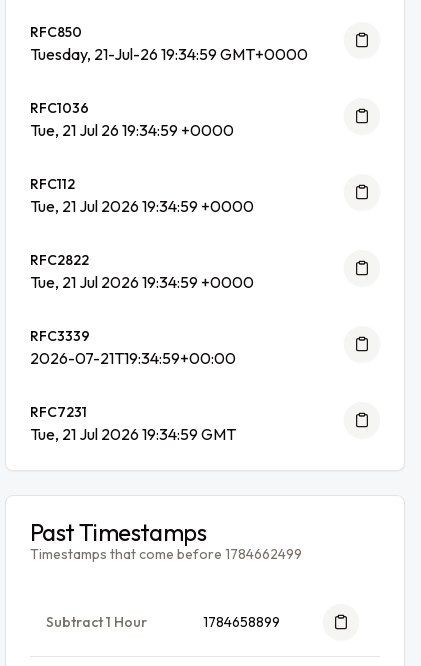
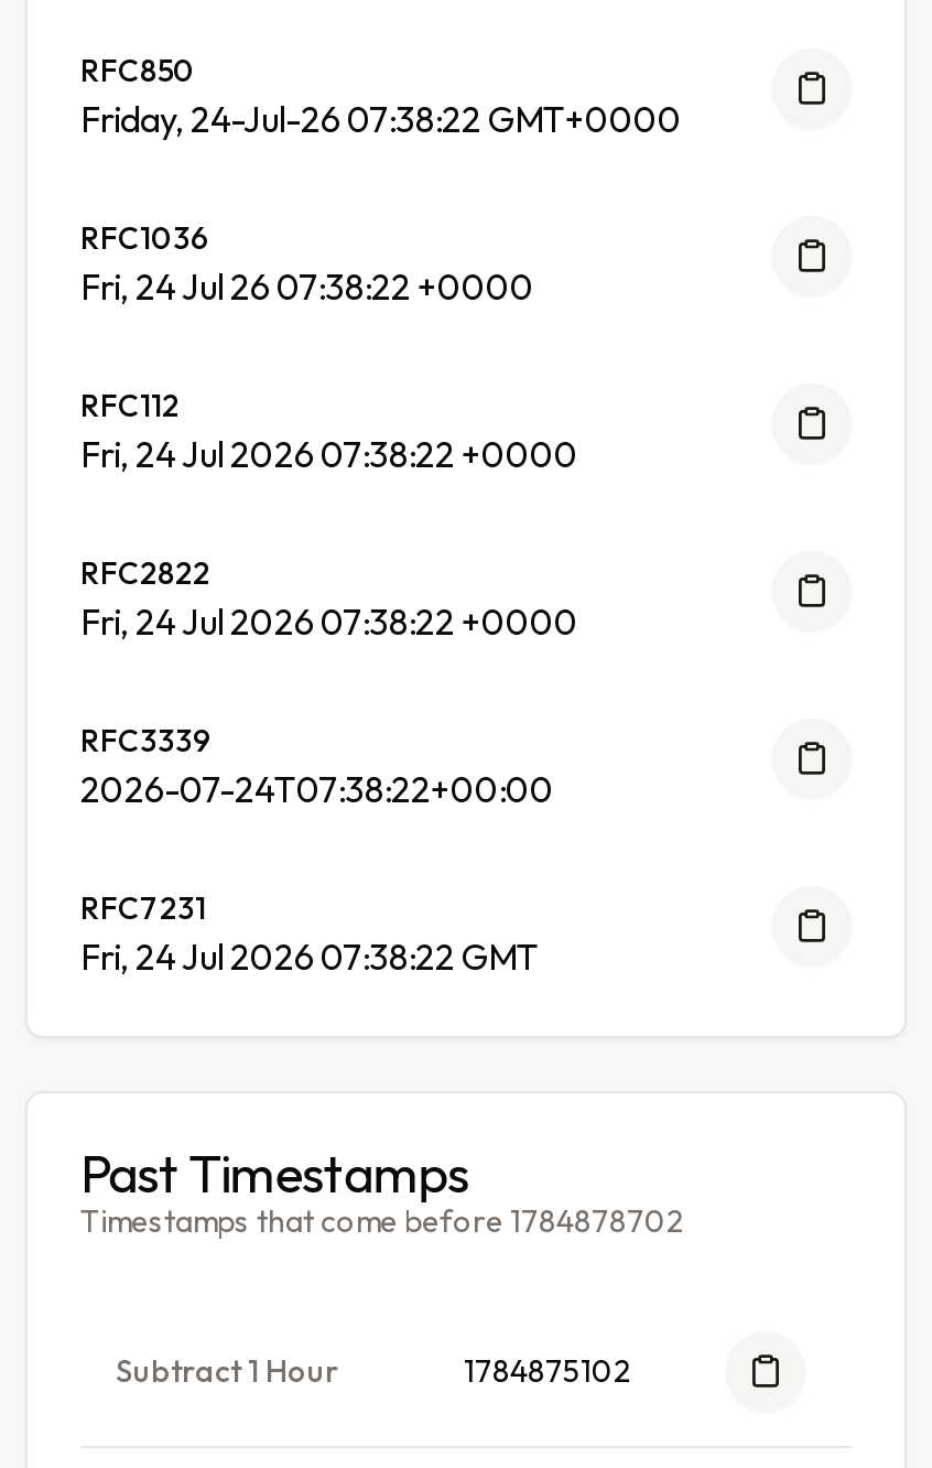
[30,44,308,64] Tuesday, 21-Jul-26 19:34:59 GMT+0000 -> [80,97,682,141] Friday, 24-Jul-26 07:38:22 GMT+0000
[30,120,234,140] Tue, 21 Jul 26 19:34:59 +0000 -> [80,265,534,309] Fri, 24 Jul 26 07:38:22 +0000
[30,196,254,216] Tue, 21 Jul 2026 19:34:59 +0000 -> [80,432,578,476] Fri, 24 Jul 2026 07:38:22 +0000
[30,272,254,292] Tue, 21 Jul 2026 19:34:59 +0000 -> [80,600,578,644] Fri, 24 Jul 2026 07:38:22 +0000
[30,348,236,368] 2026-07-21T19:34:59+00:00 -> [80,767,554,811] 2026-07-24T07:38:22+00:00
[30,424,236,444] Tue, 21 Jul 2026 19:34:59 GMT -> [80,935,539,979] Fri, 24 Jul 2026 07:38:22 GMT
[30,545,302,563] Timestamps that come before 1784662499 -> [80,1201,684,1241] Timestamps that come before 1784878702
[203,613,280,631] 1784658899 -> [464,1351,631,1391] 1784875102

